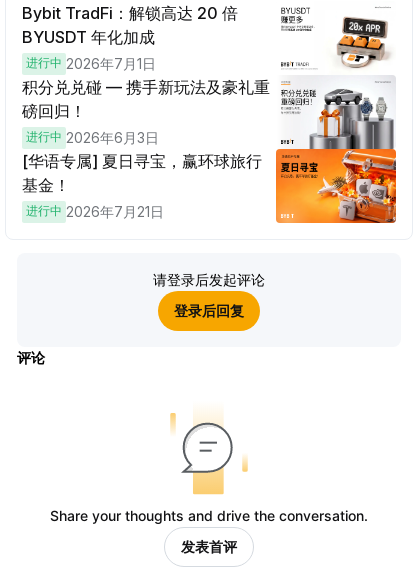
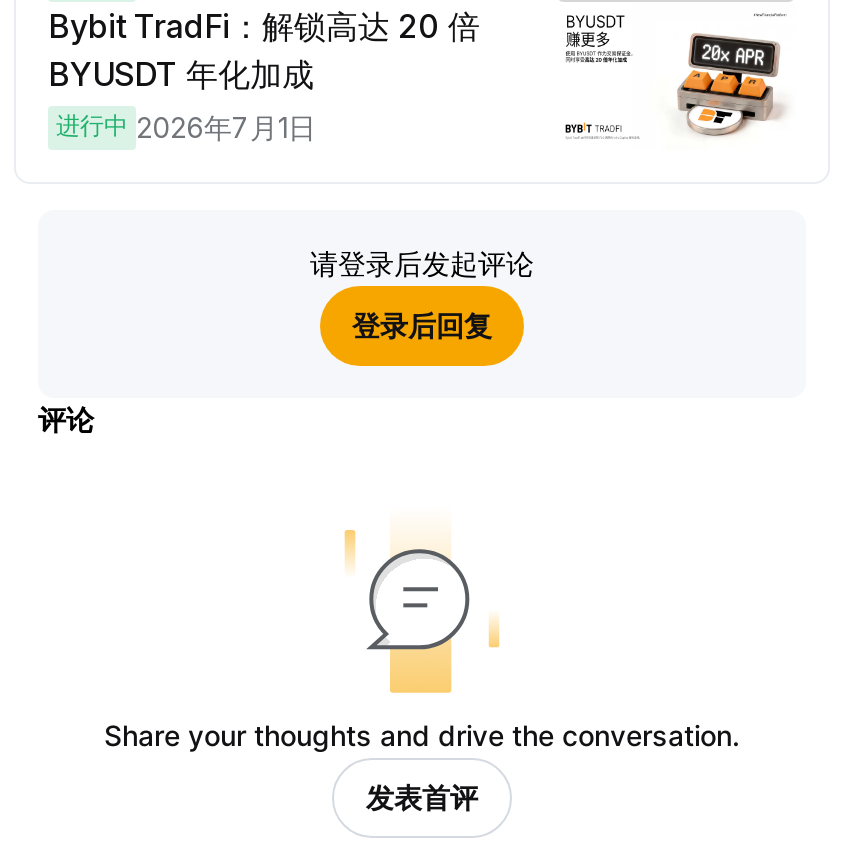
[22,77,397,224] [image] | 积分兑兑碰 — 携手新玩法及豪礼重 | 磅回归！ | 进行中 2026年6月3日 | [华语专属] 夏日寻宝，赢环球旅行 | 基金！ | 进行中 2026年7月21日 -> none

